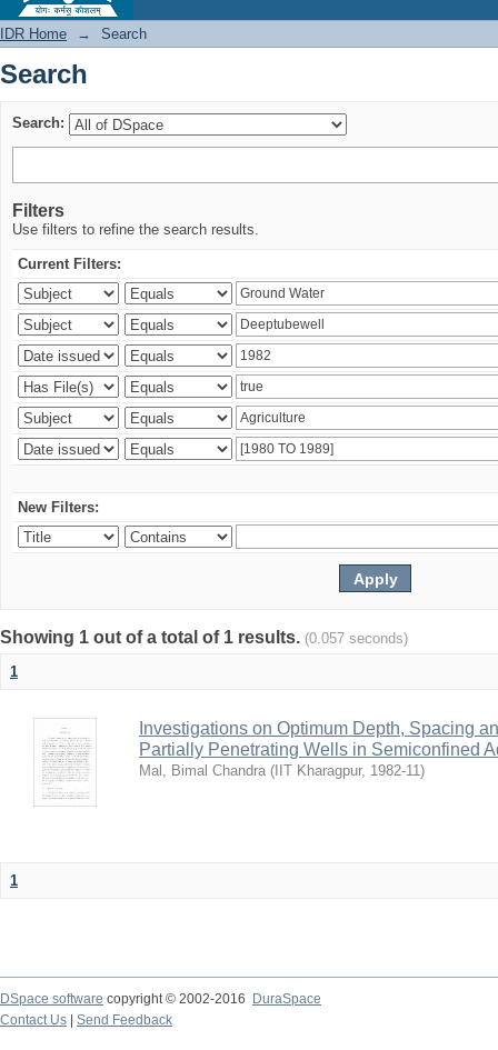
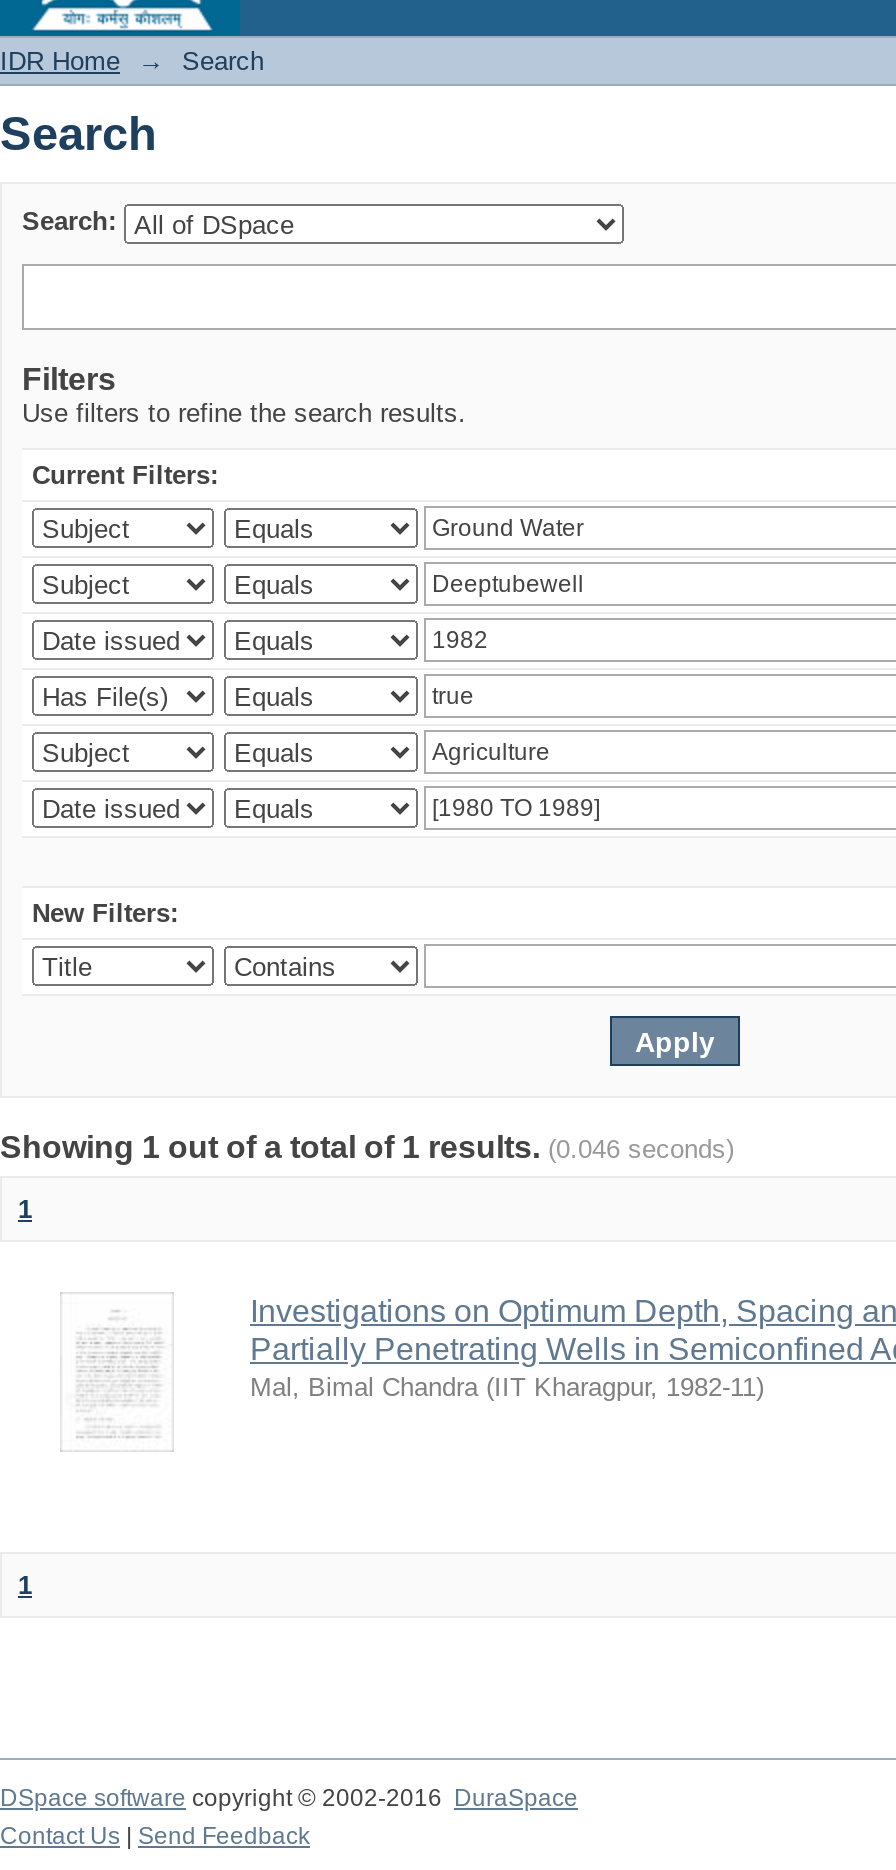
[0,628,408,647] Showing 1 out of a total of 1 results. (0.057 seconds) -> [0,1130,734,1164] Showing 1 out of a total of 1 results. (0.046 seconds)

